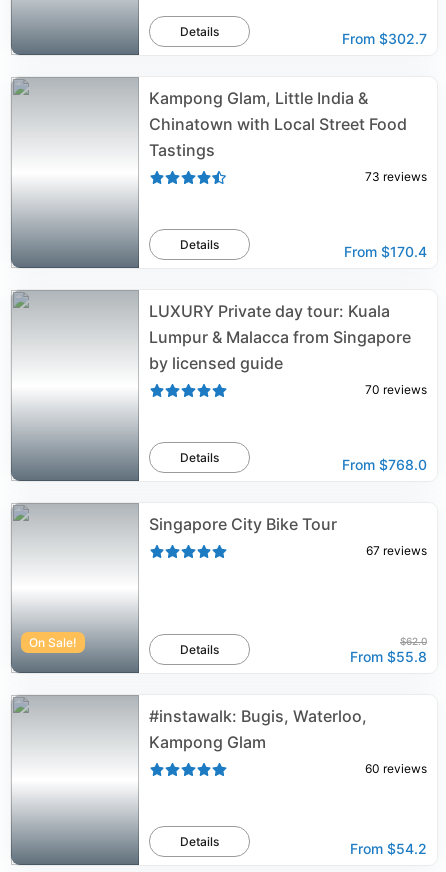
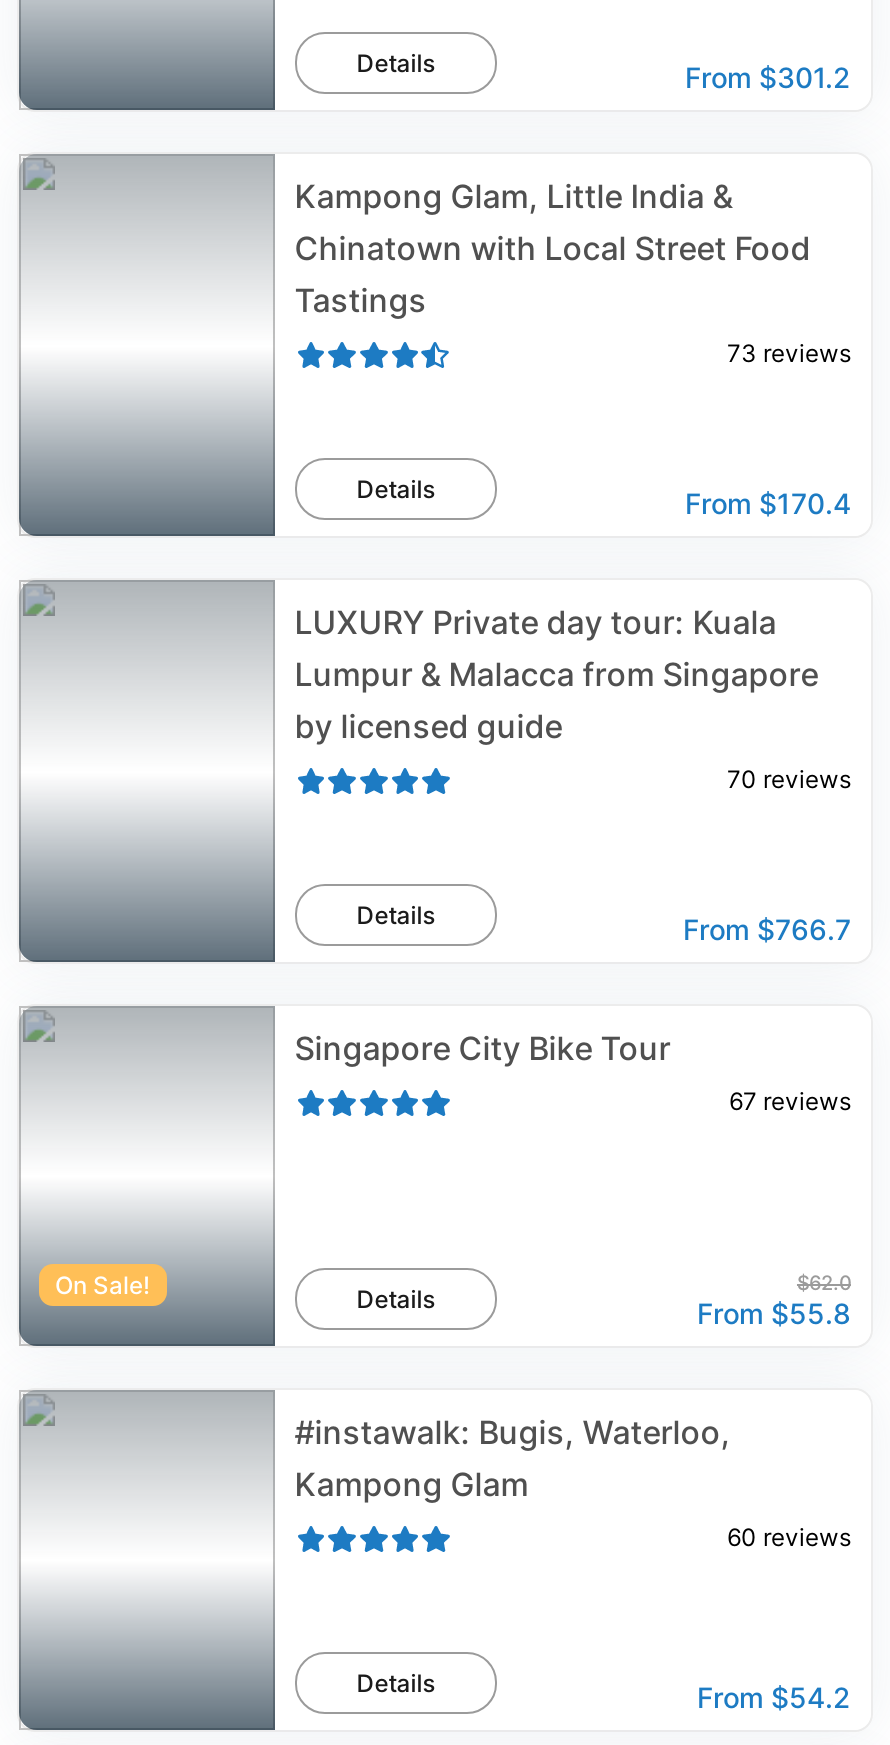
[342,30,427,47] From $302.7 -> [685,60,851,94] From $301.2
[342,456,427,473] From $768.0 -> [683,912,851,946] From $766.7

